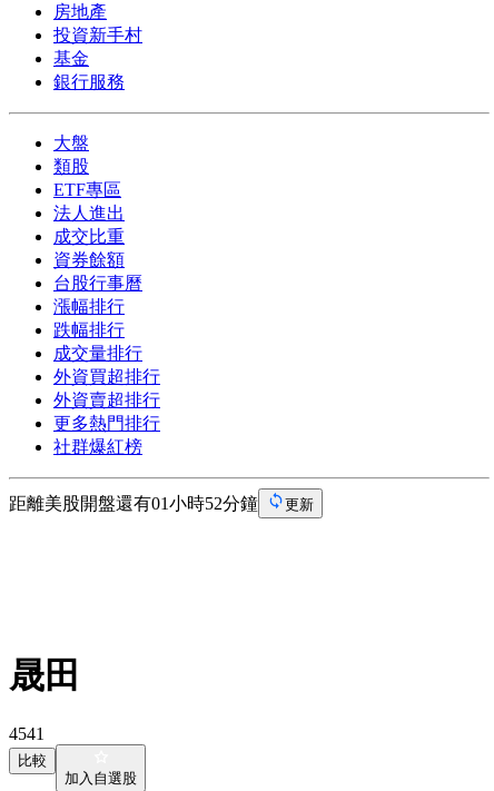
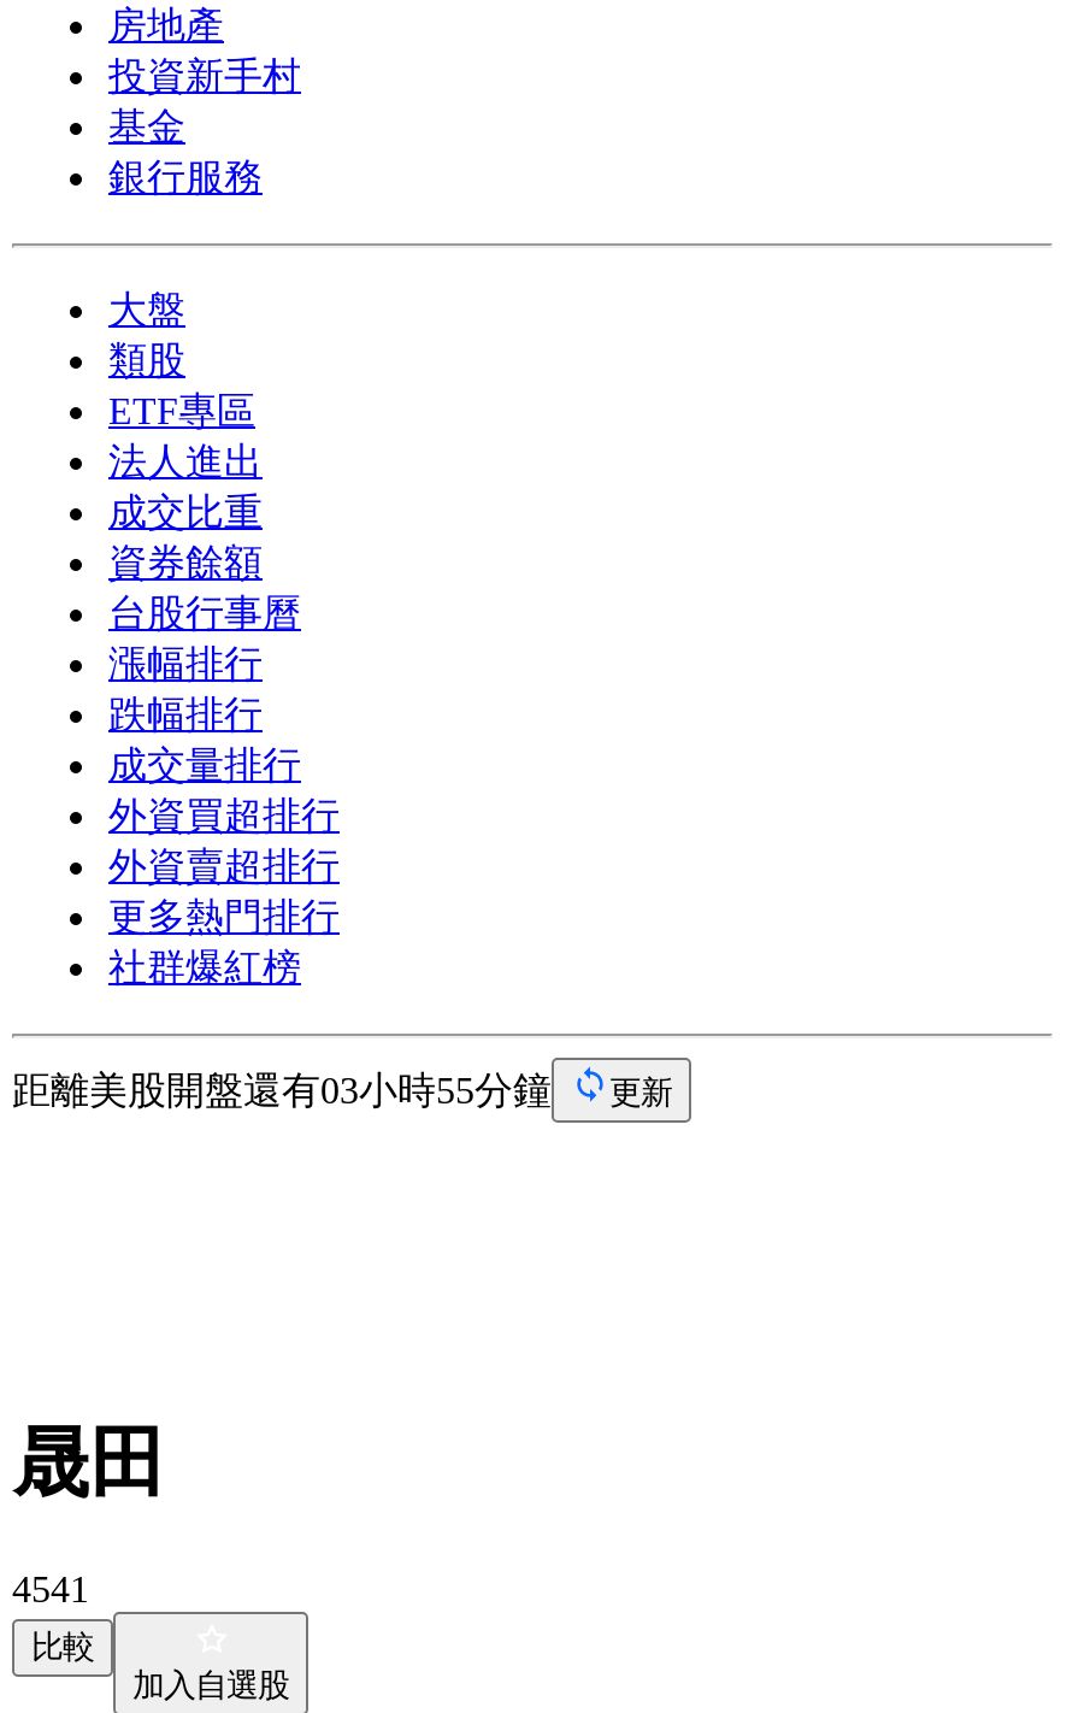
[9,494,258,513] 距離美股開盤還有01小時52分鐘 -> [12,1069,552,1110] 距離美股開盤還有03小時55分鐘

